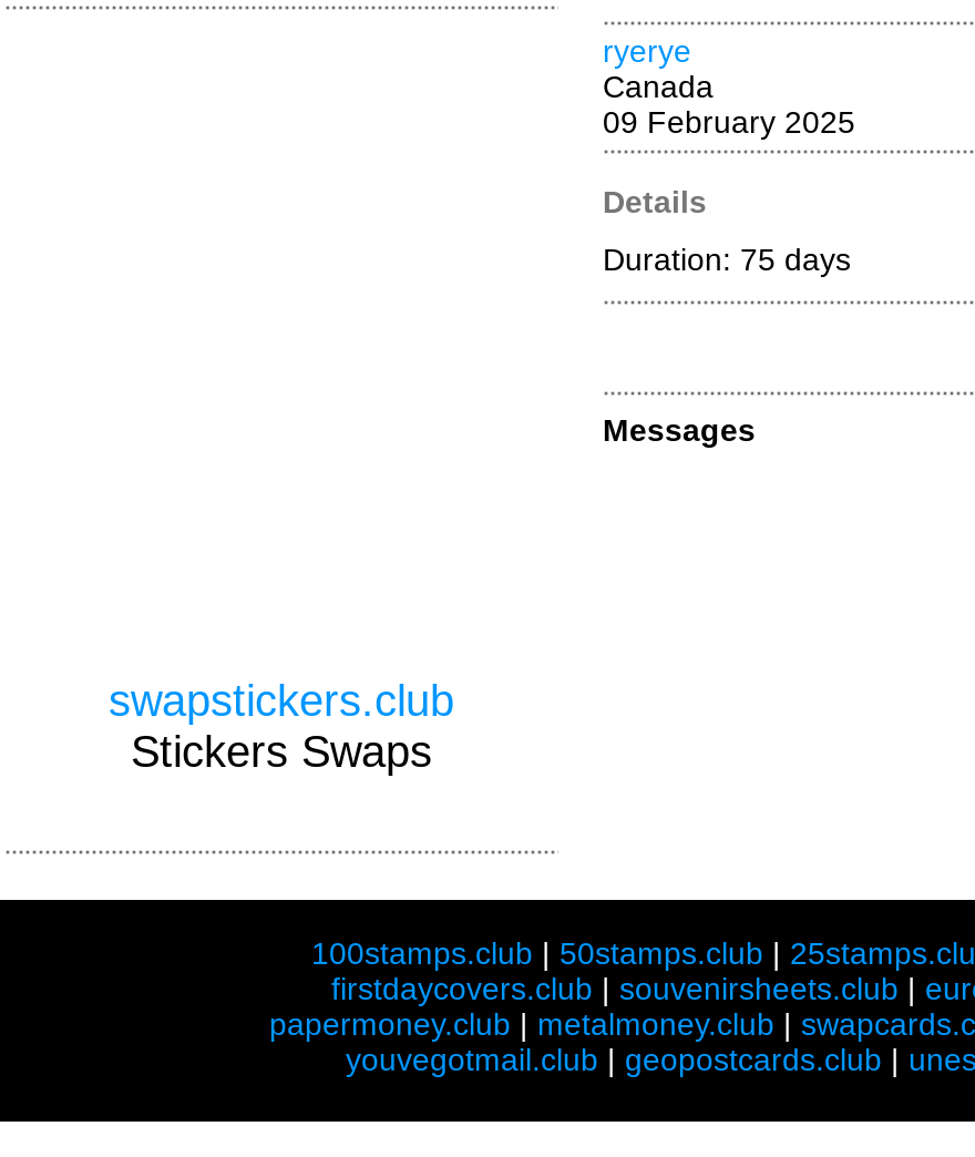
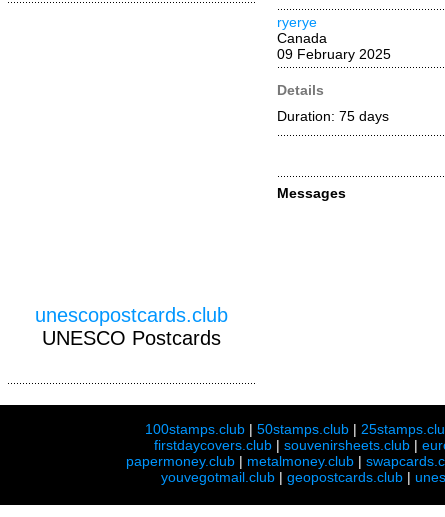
[109,676,454,776] swapstickers.club | Stickers Swaps -> [35,304,228,349] unescopostcards.club | UNESCO Postcards

